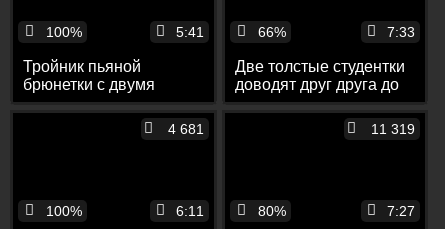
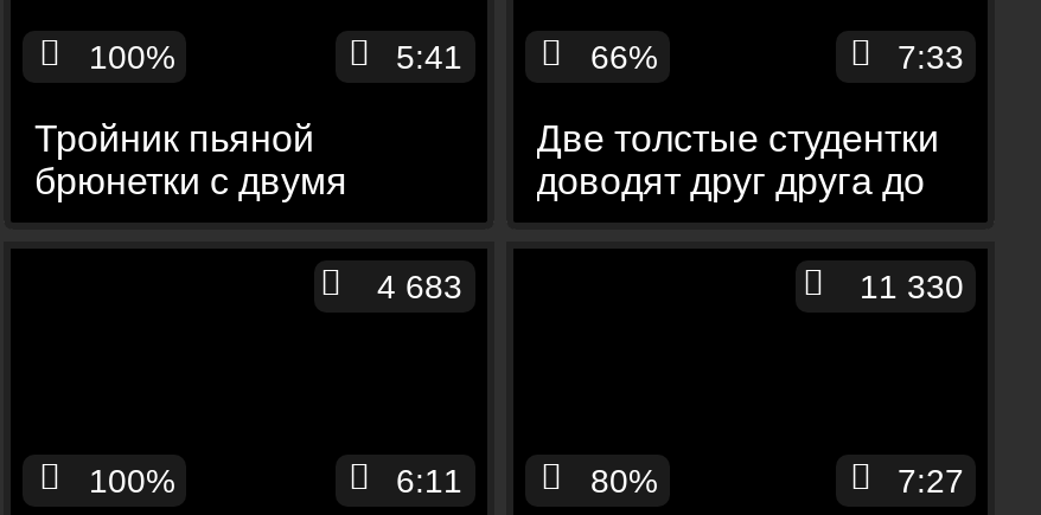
[167,121,203,137] 4 681 -> [377,268,462,306] 4 683
[371,121,415,137] 11 319 -> [860,268,964,306] 11 330

